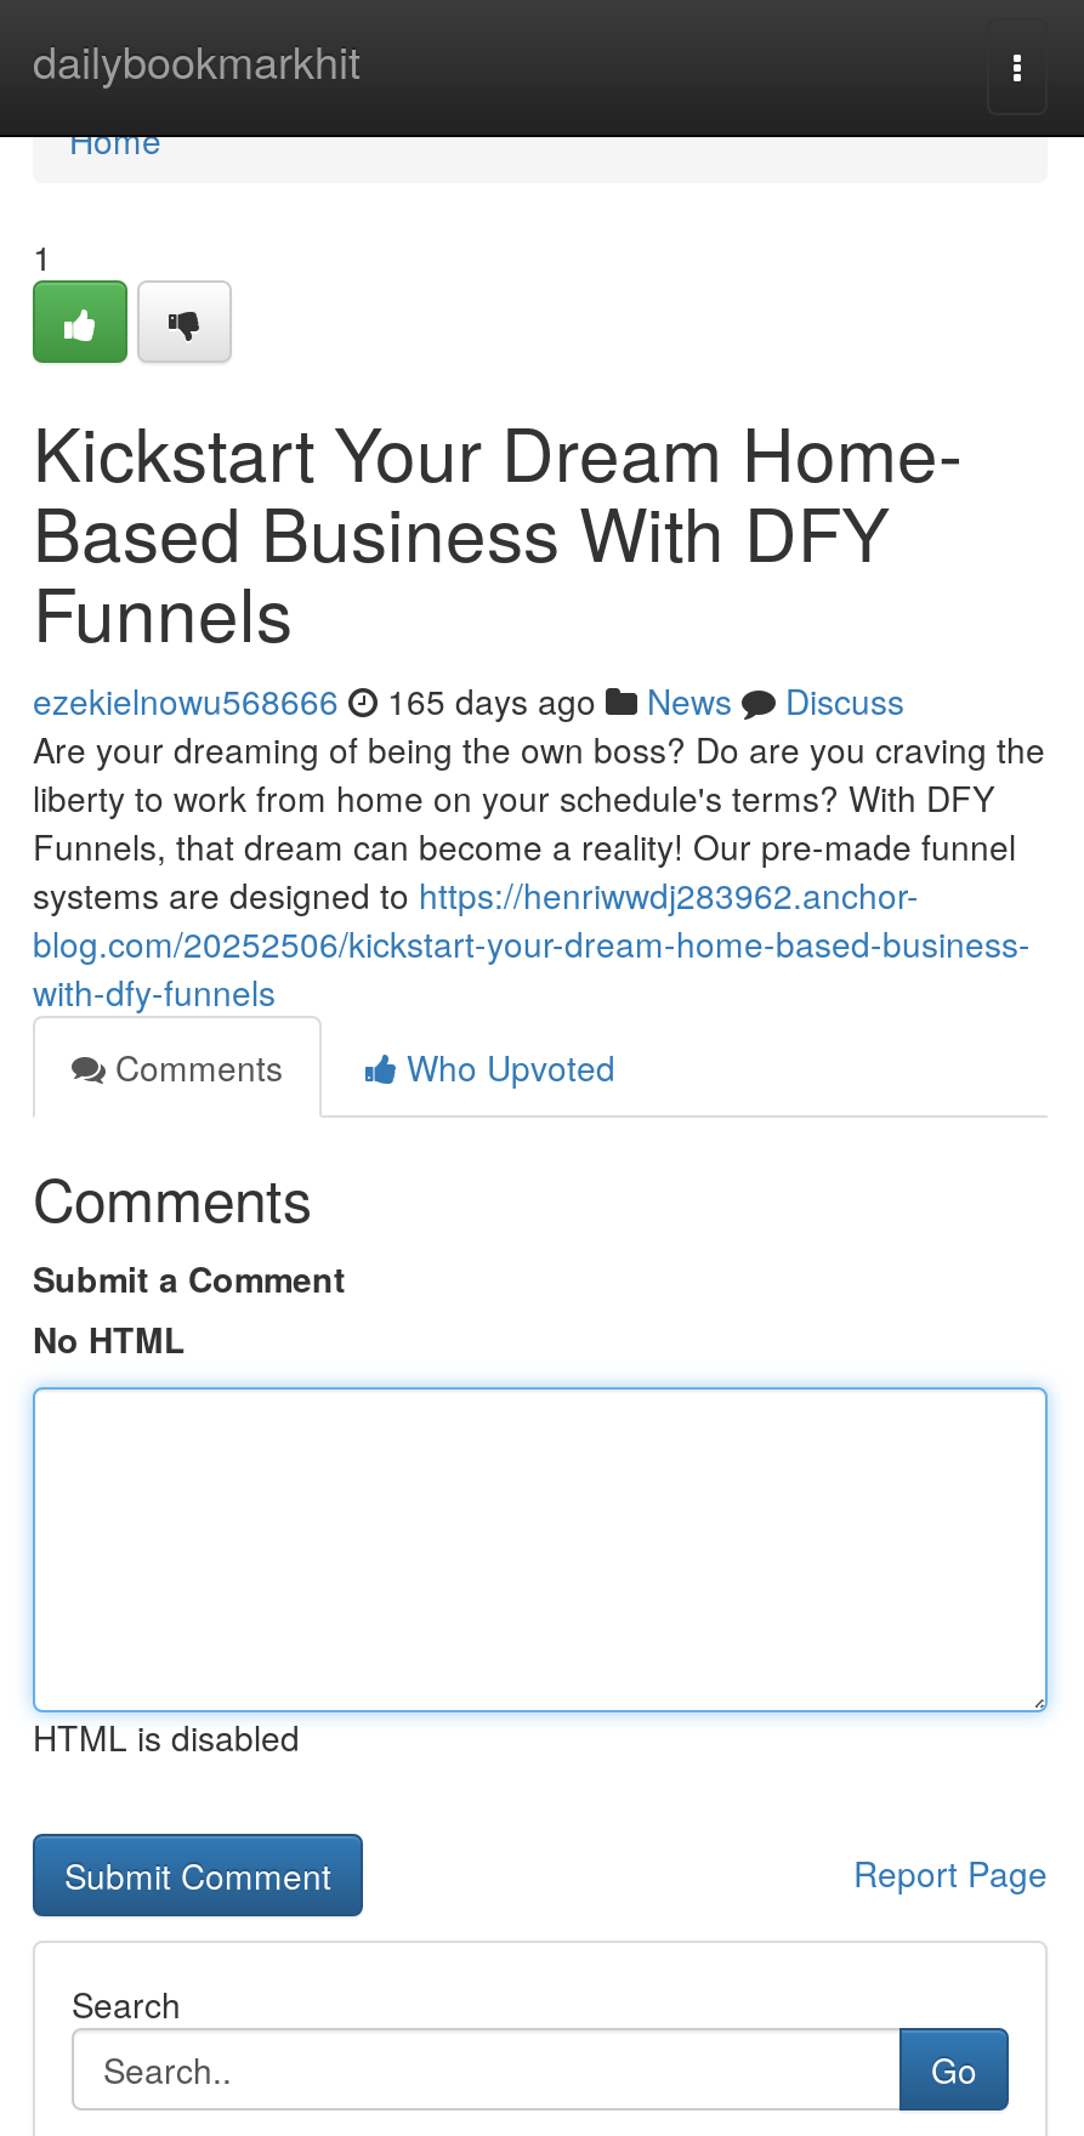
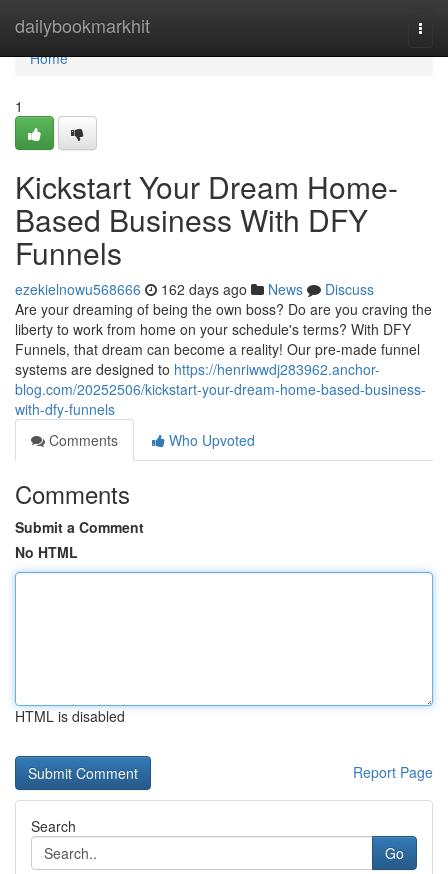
[33,676,904,725] ezekielnowu568666 165 days ago News Discuss -> [15,279,374,299] ezekielnowu568666 162 days ago News Discuss

